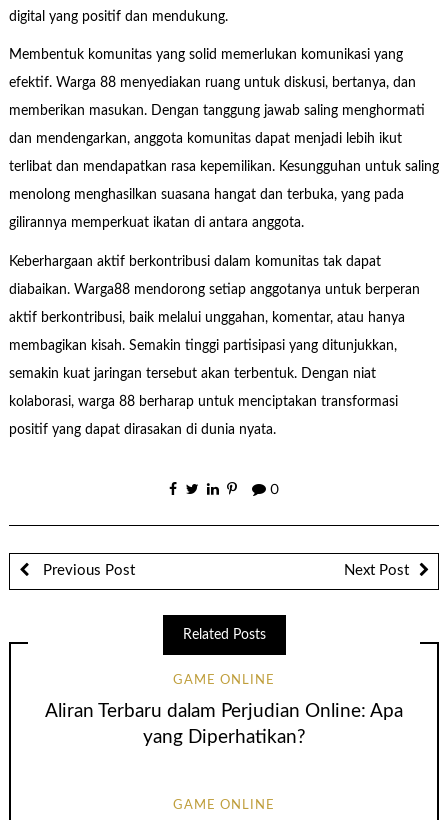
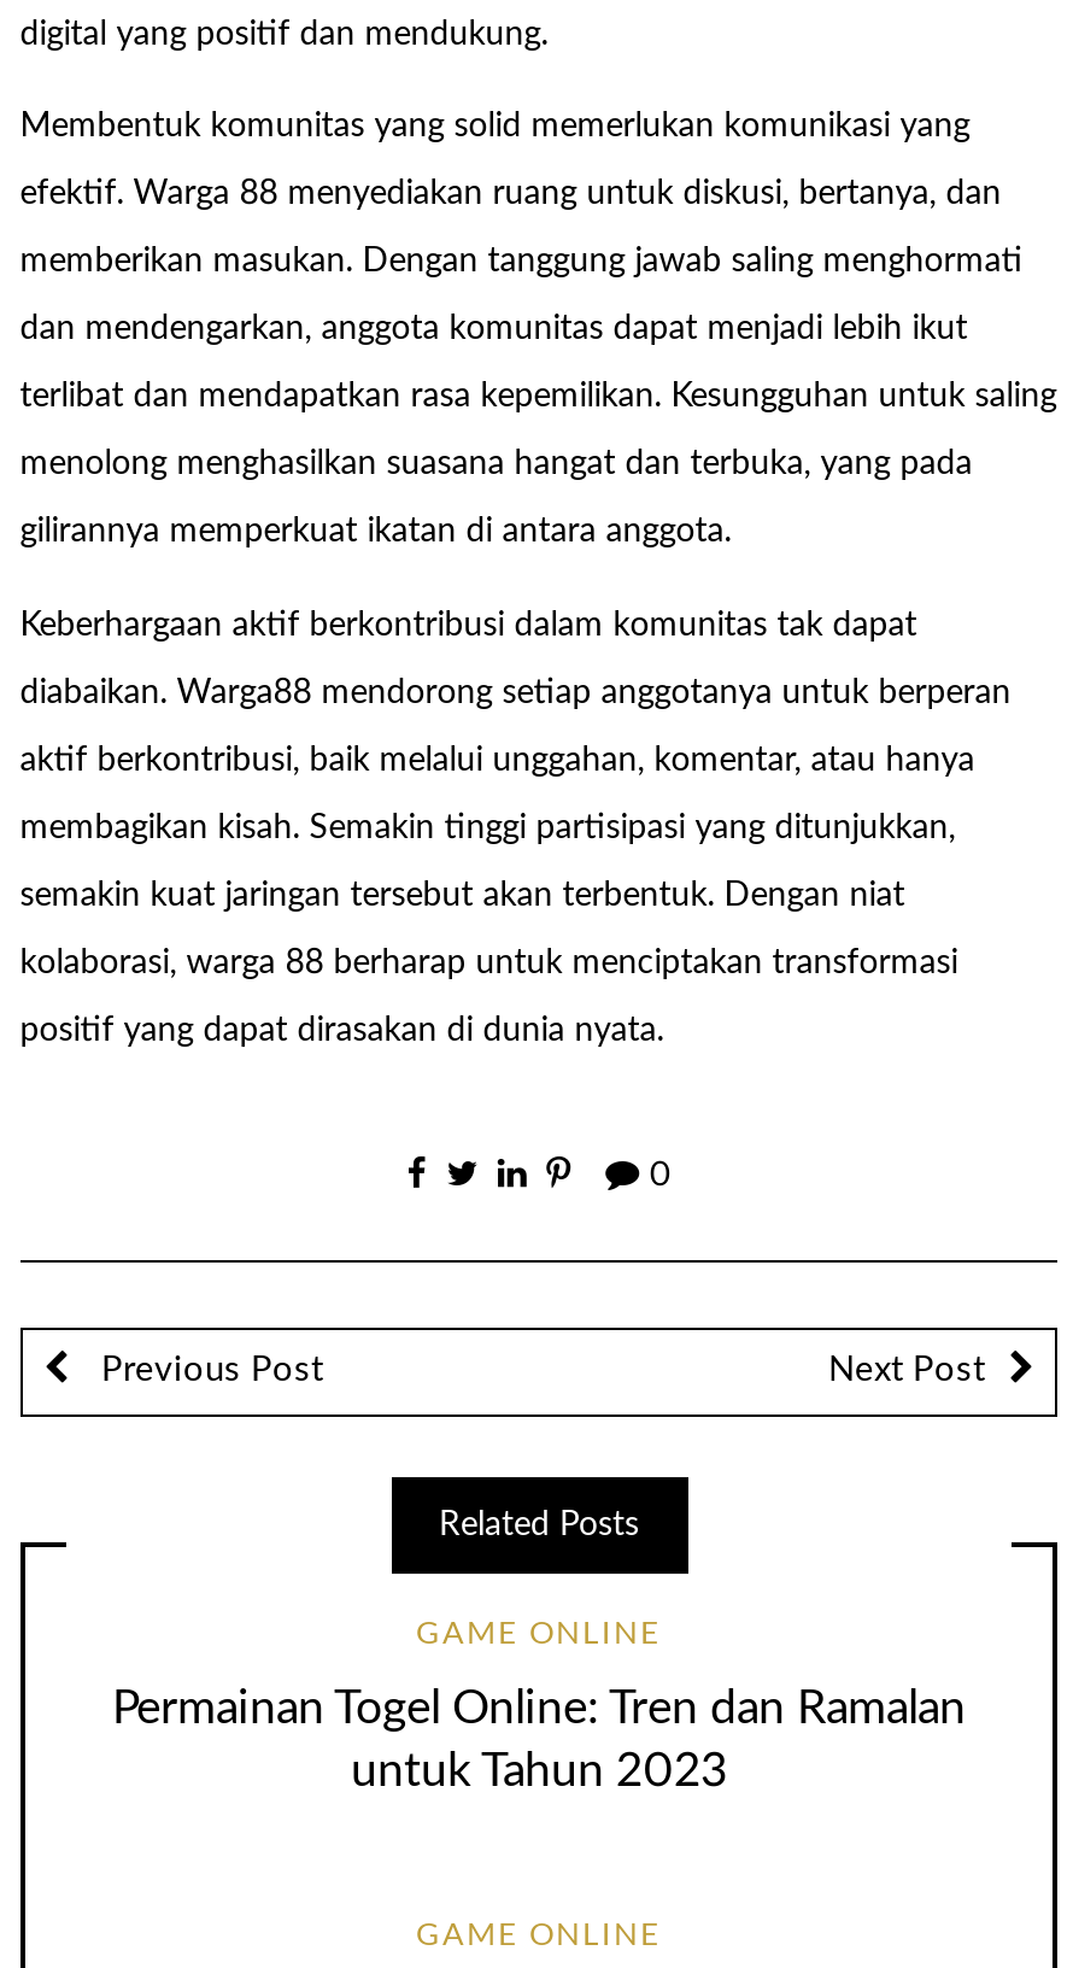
[45,702,403,747] Aliran Terbaru dalam Perjudian Online: Apa | yang Diperhatikan? -> [112,1688,966,1796] Permainan Togel Online: Tren dan Ramalan | untuk Tahun 2023

